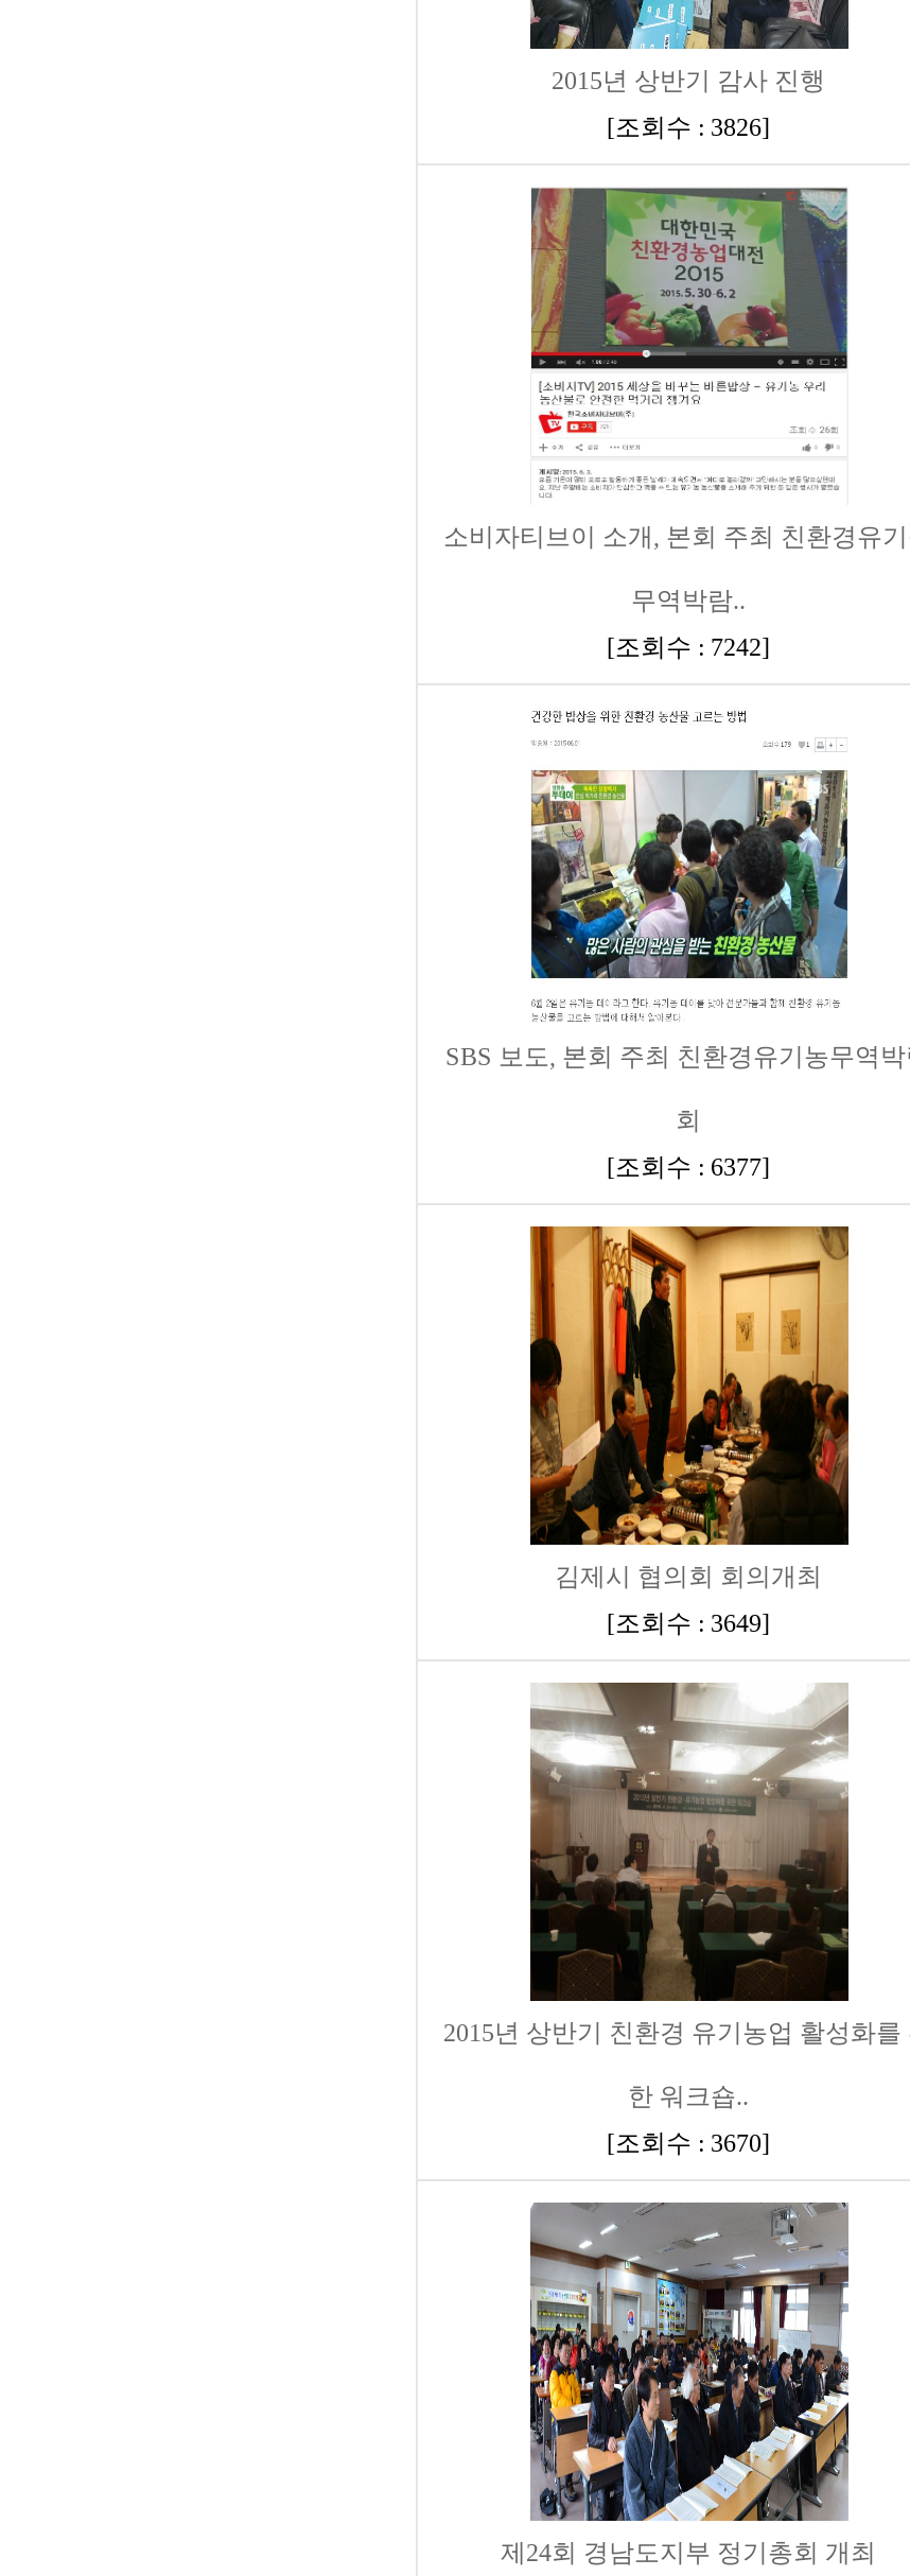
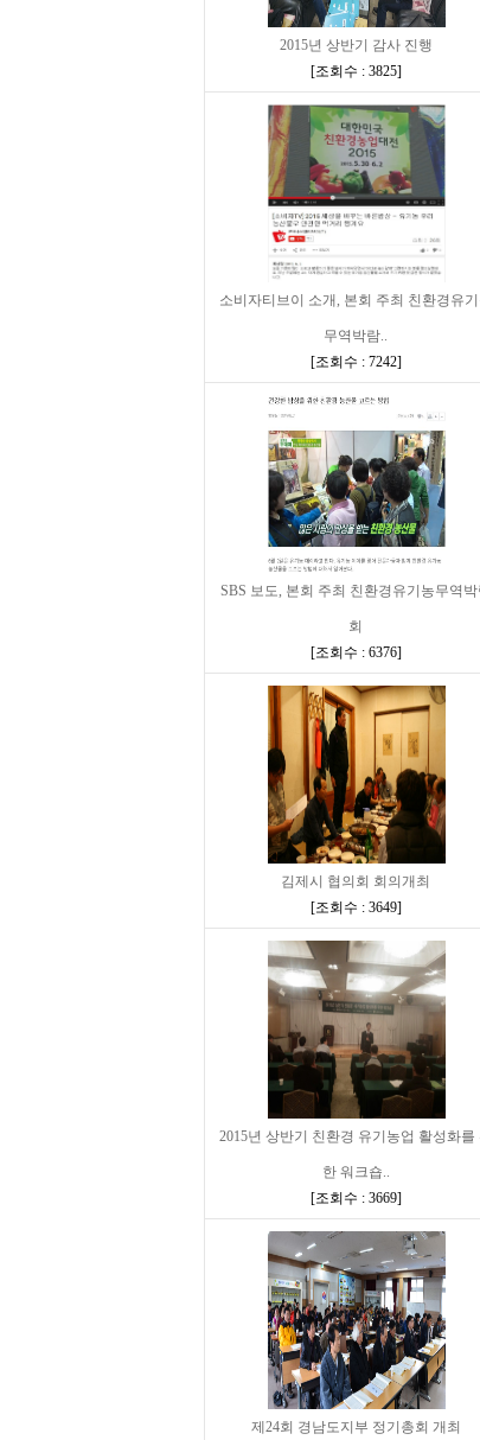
[607,112,770,142] [조회수 : 3826] -> [311,63,402,79] [조회수 : 3825]
[607,1152,770,1182] [조회수 : 6377] -> [311,644,402,661] [조회수 : 6376]
[607,2128,770,2158] [조회수 : 3670] -> [311,1190,402,1206] [조회수 : 3669]

